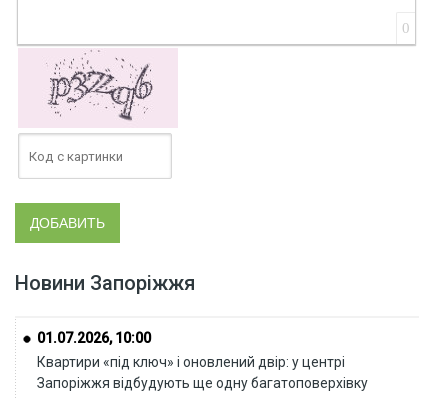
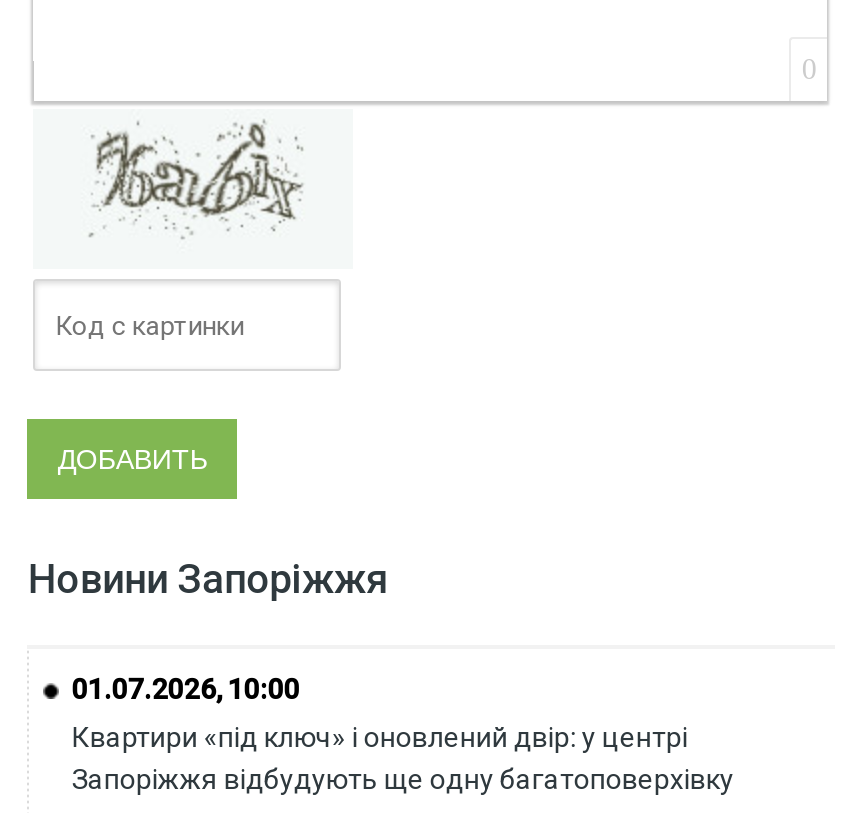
[46,49,153,122] [image] -> [89,113,303,255] [image]

